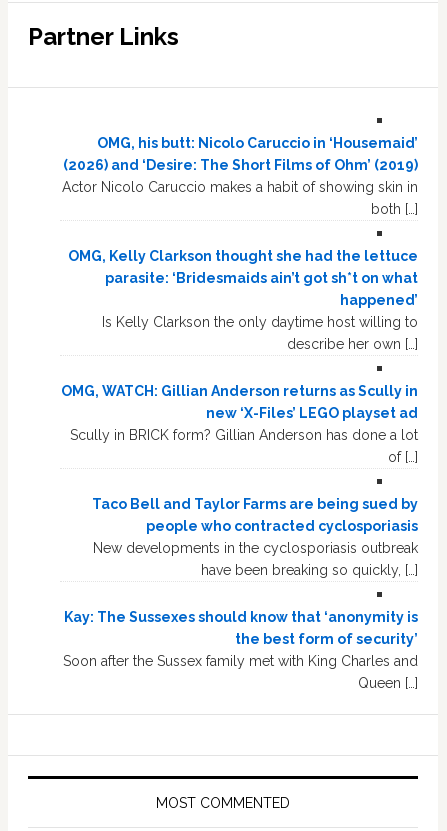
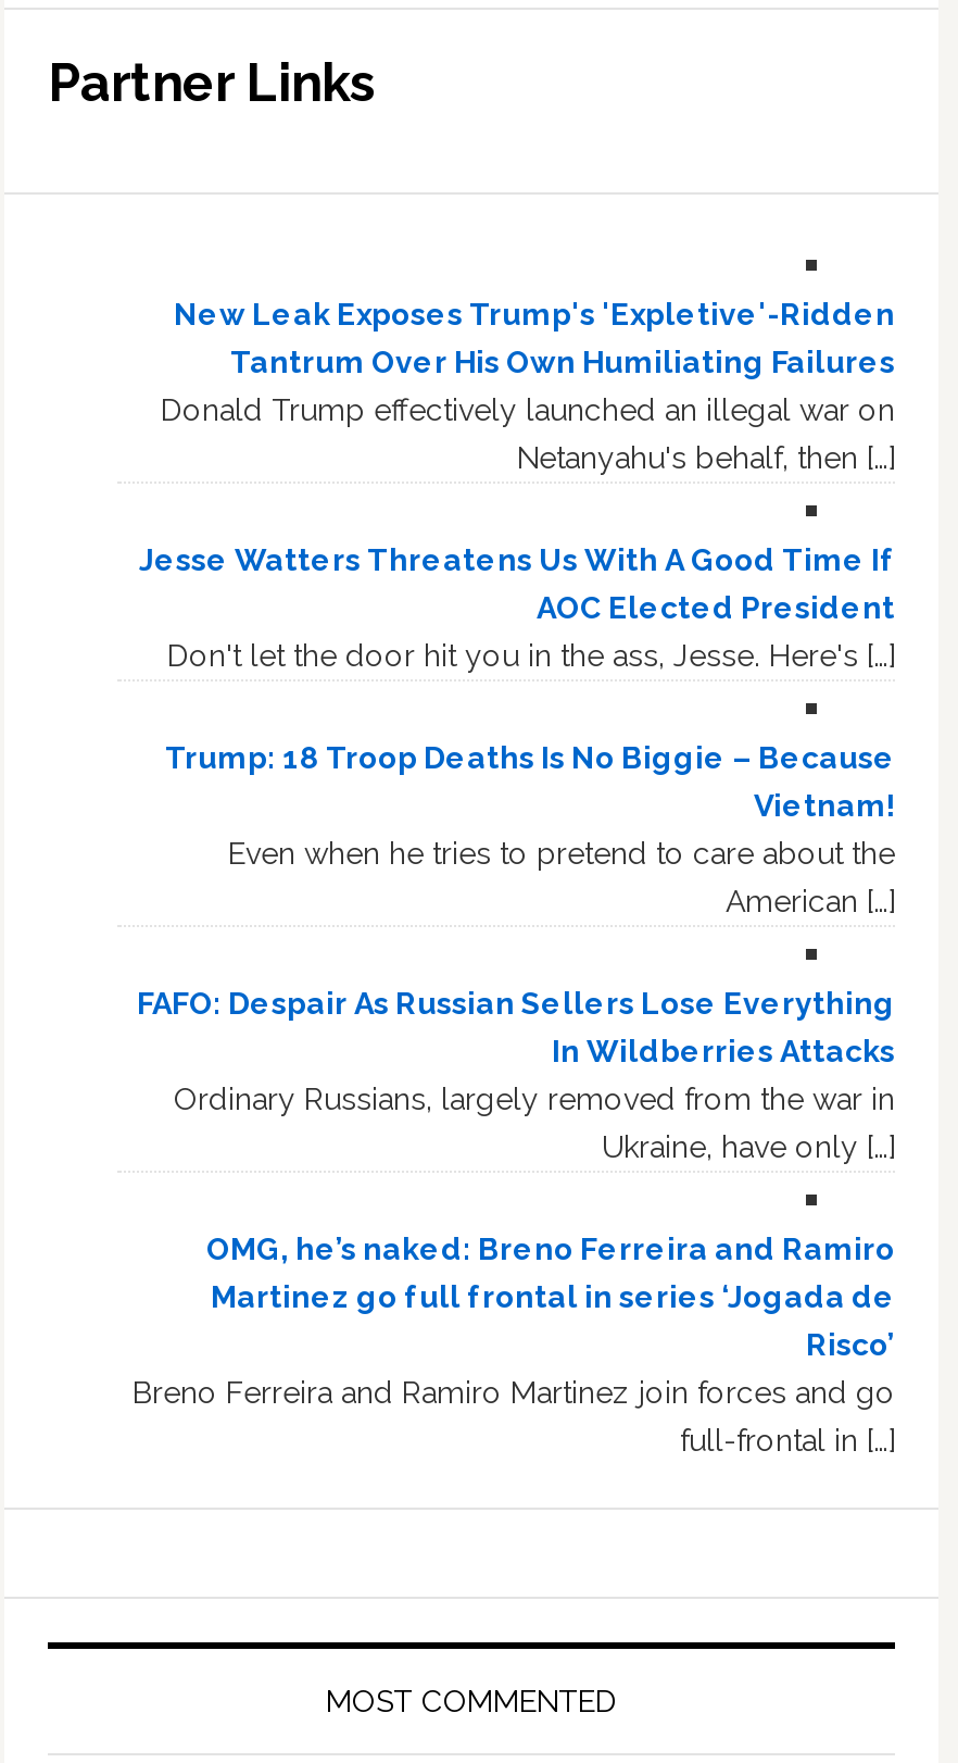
[62,134,418,216] OMG, his butt: Nicolo Caruccio in ‘Housemaid’ | (2026) and ‘Desire: The Short Films of Ohm’ (2019) | Actor Nicolo Caruccio makes a habit of showing skin in | both […] -> [161,296,895,474] New Leak Exposes Trump's 'Expletive'-Ridden | Tantrum Over His Own Humiliating Failures | Donald Trump effectively launched an illegal war on | Netanyahu's behalf, then […]
[68,247,418,351] OMG, Kelly Clarkson thought she had the lettuce | parasite: ‘Bridesmaids ain’t got sh*t on what | happened’ | Is Kelly Clarkson the only daytime host willing to | describe her own […] -> [139,541,895,672] Jesse Watters Threatens Us With A Good Time If | AOC Elected President | Don't let the door hit you in the ass, Jesse. Here's […]
[61,382,418,464] OMG, WATCH: Gillian Anderson returns as Scully in | new ‘X-Files’ LEGO playset ad | Scully in BRICK form? Gillian Anderson has done a lot | of […] -> [165,739,895,917] Trump: 18 Troop Deaths Is No Biggie – Because | Vietnam! | Even when he tries to pretend to care about the | American […]
[92,495,418,577] Taco Bell and Taylor Farms are being sued by | people who contracted cyclosporiasis | New developments in the cyclosporiasis outbreak | have been breaking so quickly, […] -> [137,985,895,1163] FAFO: Despair As Russian Sellers Lose Everything | In Wildberries Attacks | Ordinary Russians, largely removed from the war in | Ukraine, have only […]
[63,608,418,690] Kay: The Sussexes should know that ‘anonymity is | the best form of security’ | Soon after the Sussex family met with King Charles and | Queen […] -> [133,1230,895,1456] OMG, he’s naked: Breno Ferreira and Ramiro | Martinez go full frontal in series ‘Jogada de | Risco’ | Breno Ferreira and Ramiro Martinez join forces and go | full-frontal in […]

